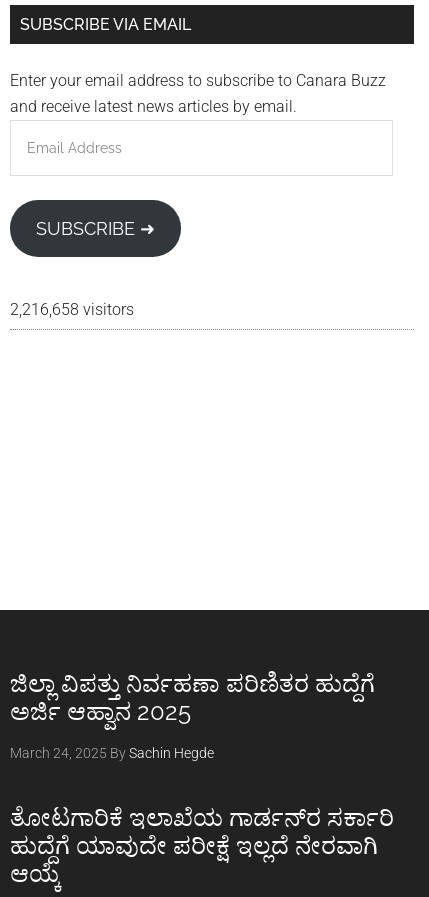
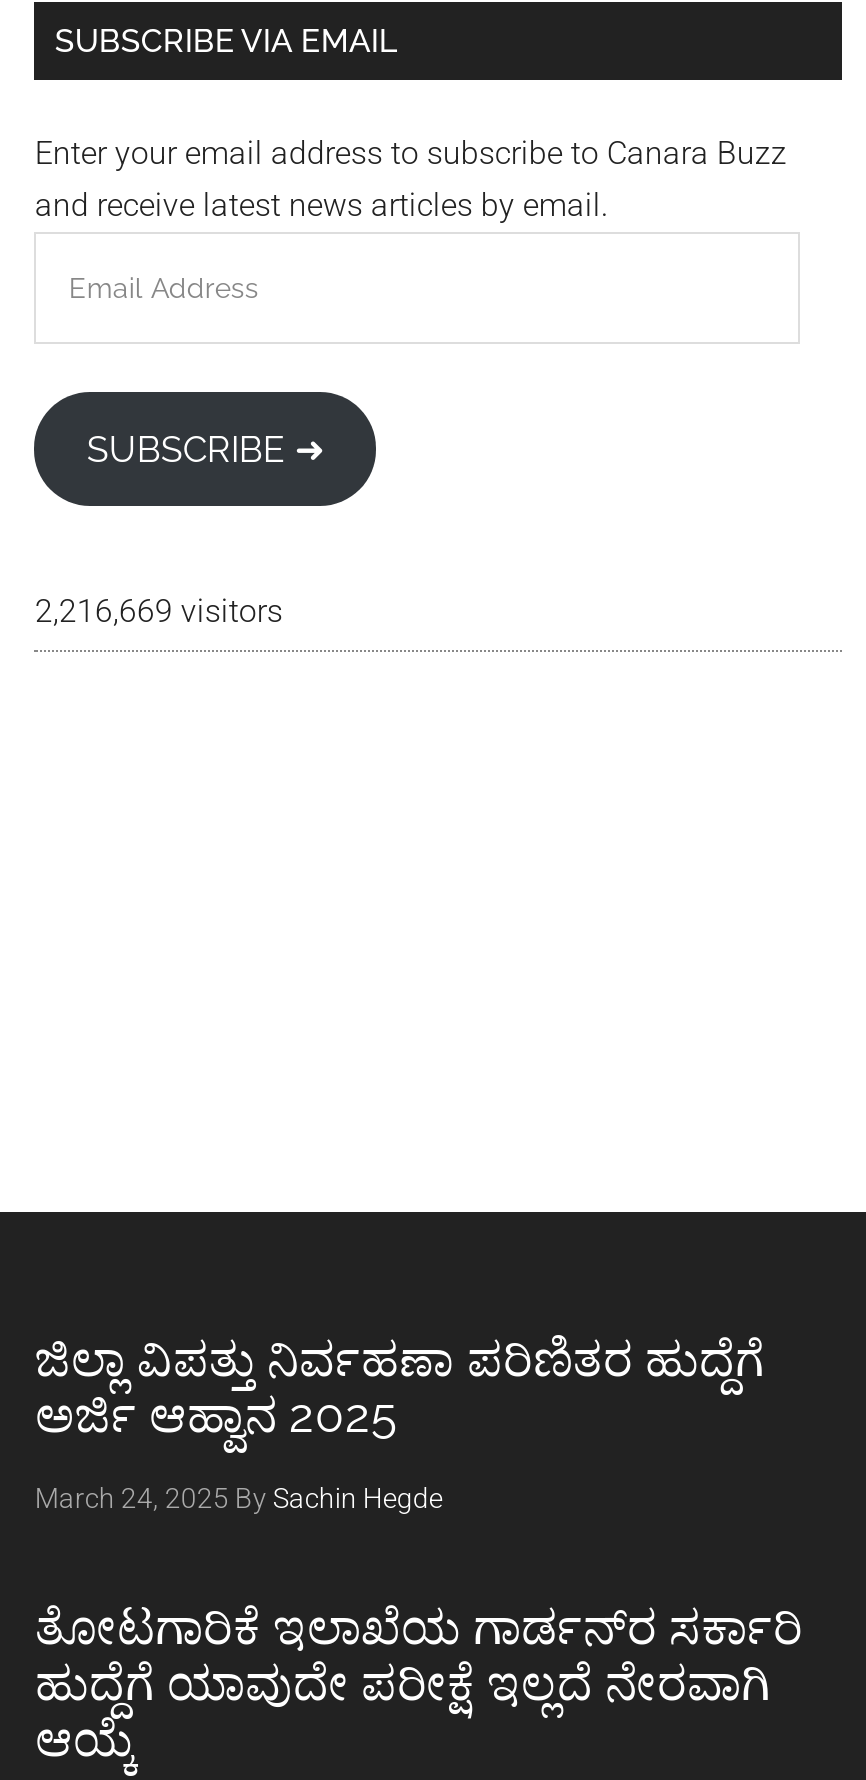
[10,300,134,319] 2,216,658 visitors -> [35,592,283,630] 2,216,669 visitors

